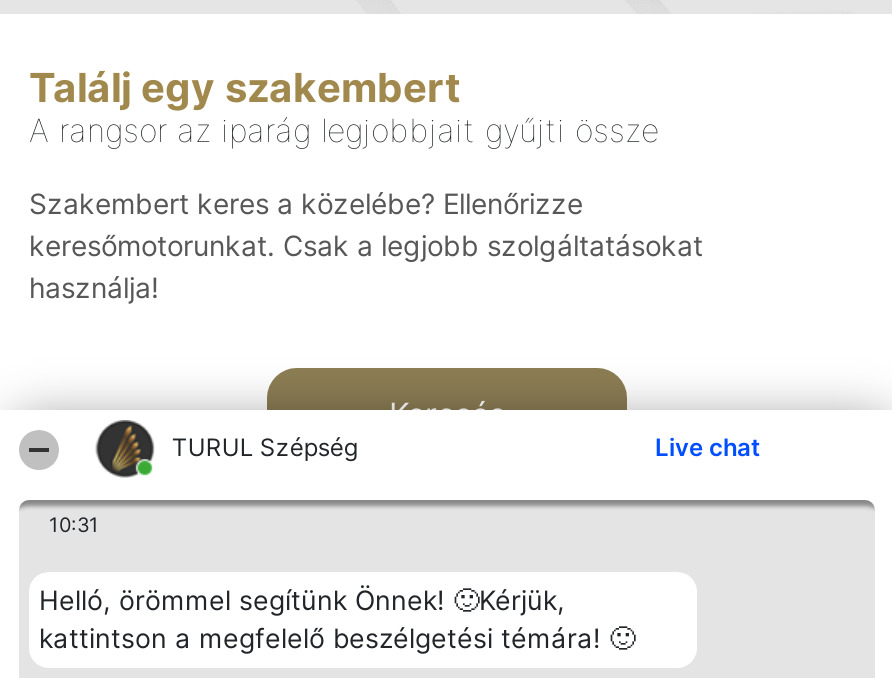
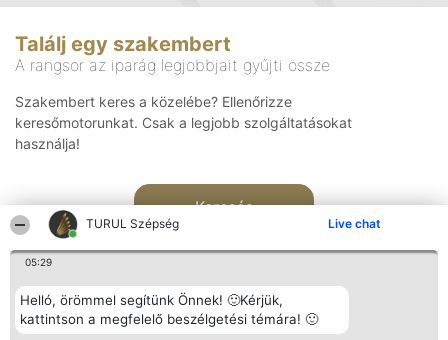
[49,512,99,536] 10:31 -> [25,256,52,268] 05:29

